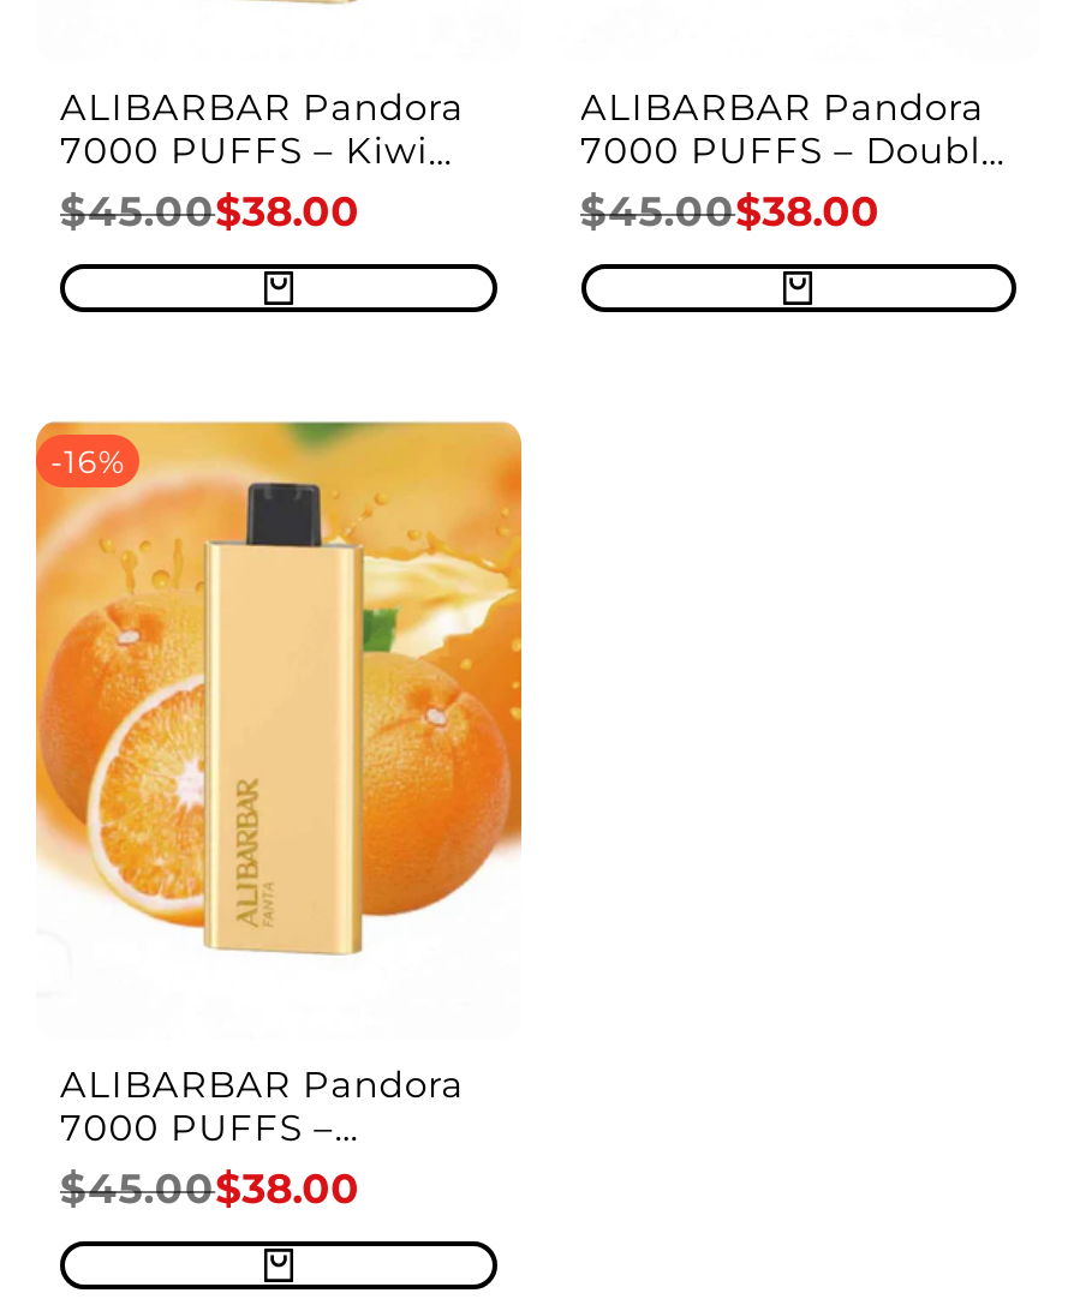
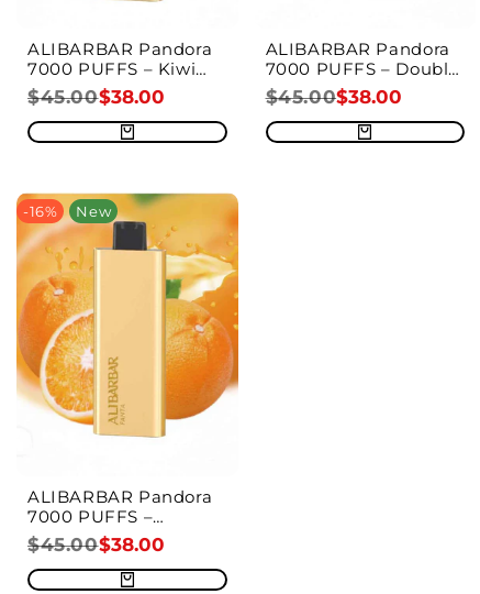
none -> [76,203,111,220] New

